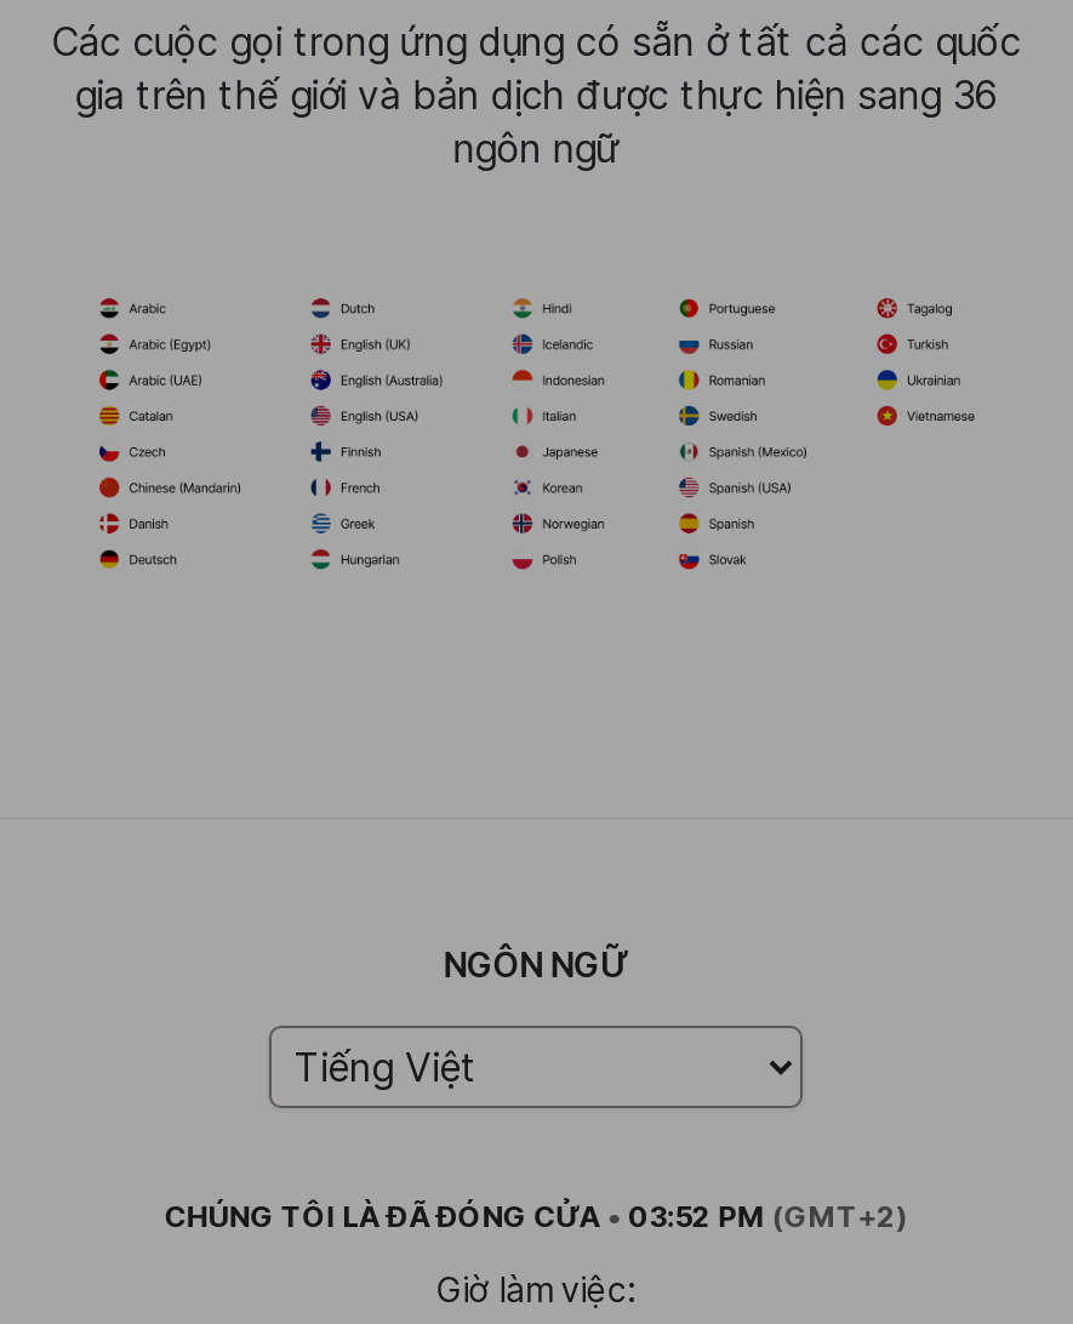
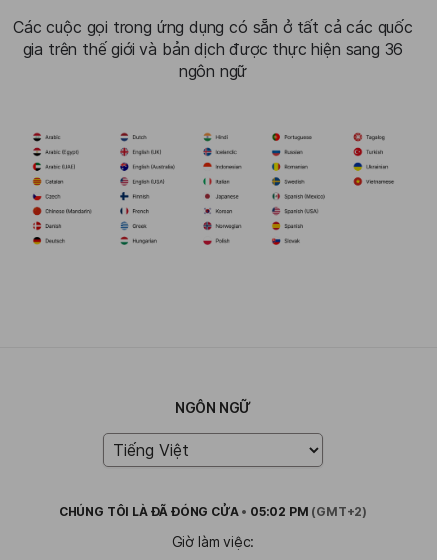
[164,1199,907,1235] CHÚNG TÔI LÀĐÃ ĐÓNG CỬA • 03:52 PM (GMT+2) -> [59,504,367,519] CHÚNG TÔI LÀĐÃ ĐÓNG CỬA • 05:02 PM (GMT+2)

